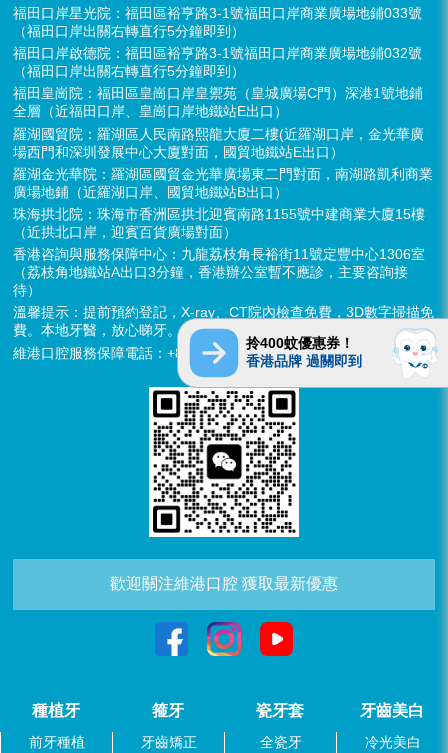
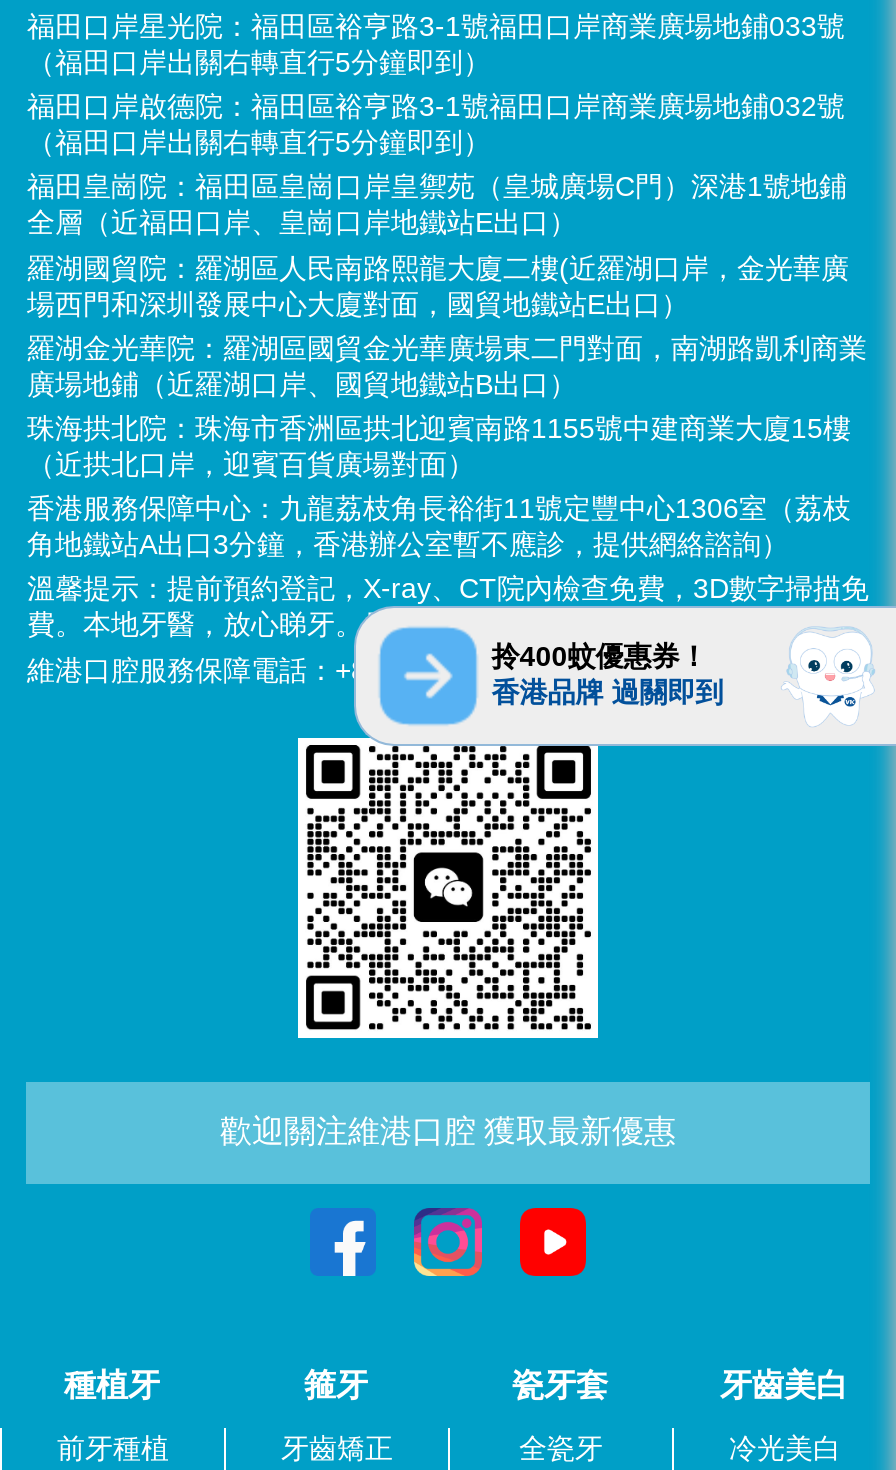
[13,246,425,298] 香港咨詢與服務保障中心：九龍荔枝角長裕街11號定豐中心1306室 | （荔枝角地鐵站A出口3分鐘，香港辦公室暫不應診，主要咨詢接 | 待） -> [27,492,851,560] 香港服務保障中心：九龍荔枝角長裕街11號定豐中心1306室（荔枝 | 角地鐵站A出口3分鐘，香港辦公室暫不應診，提供網絡諮詢）

